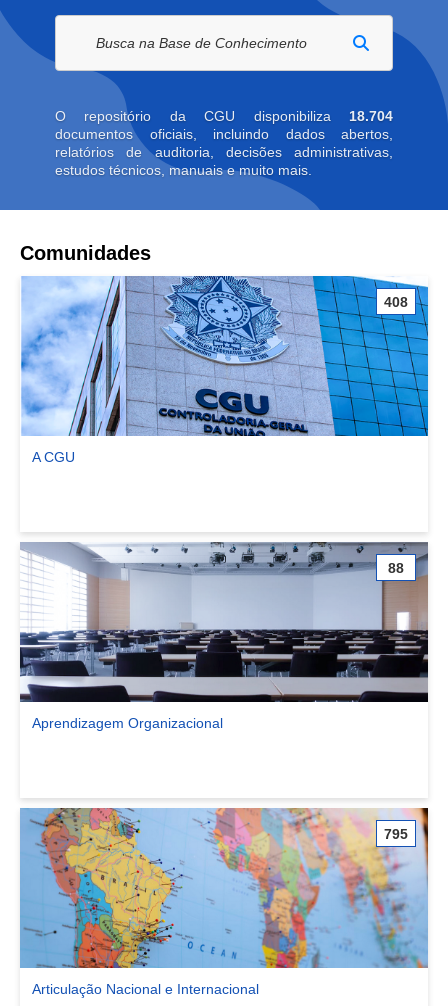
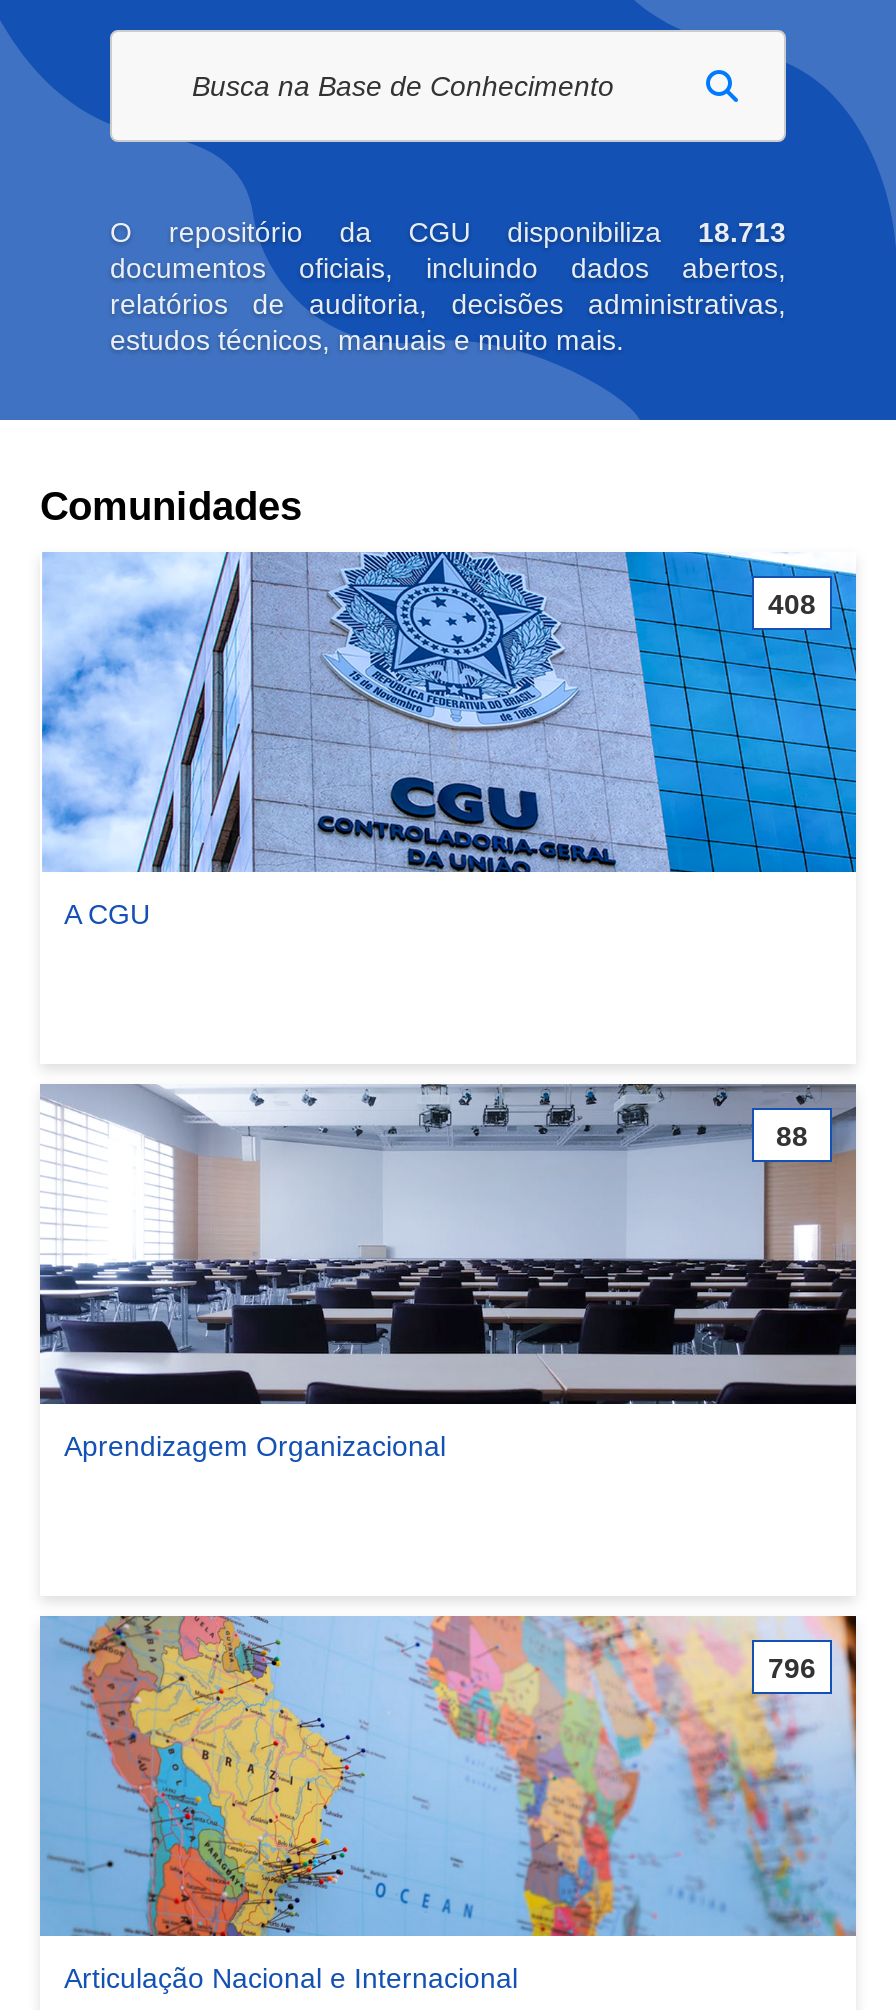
[55,108,393,124] O repositório da CGU disponibiliza 18.704 -> [110,216,786,248] O repositório da CGU disponibiliza 18.713
[384,825,408,841] 795 -> [768,1651,816,1683] 796

